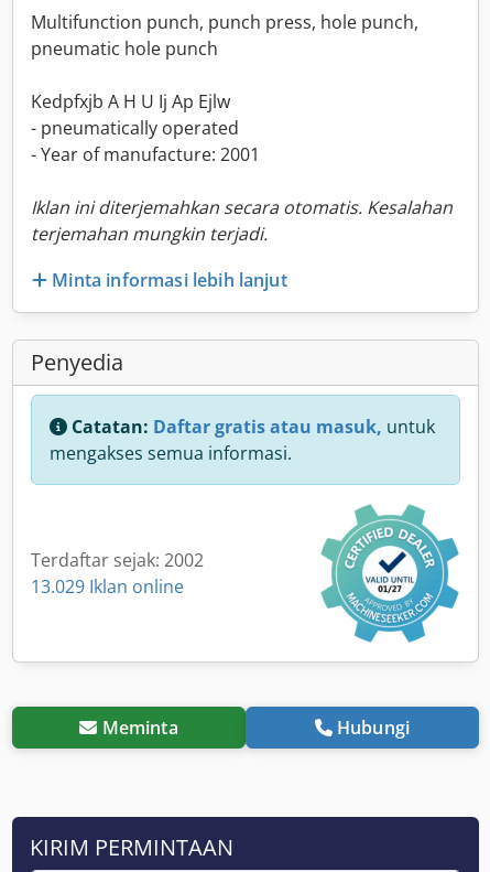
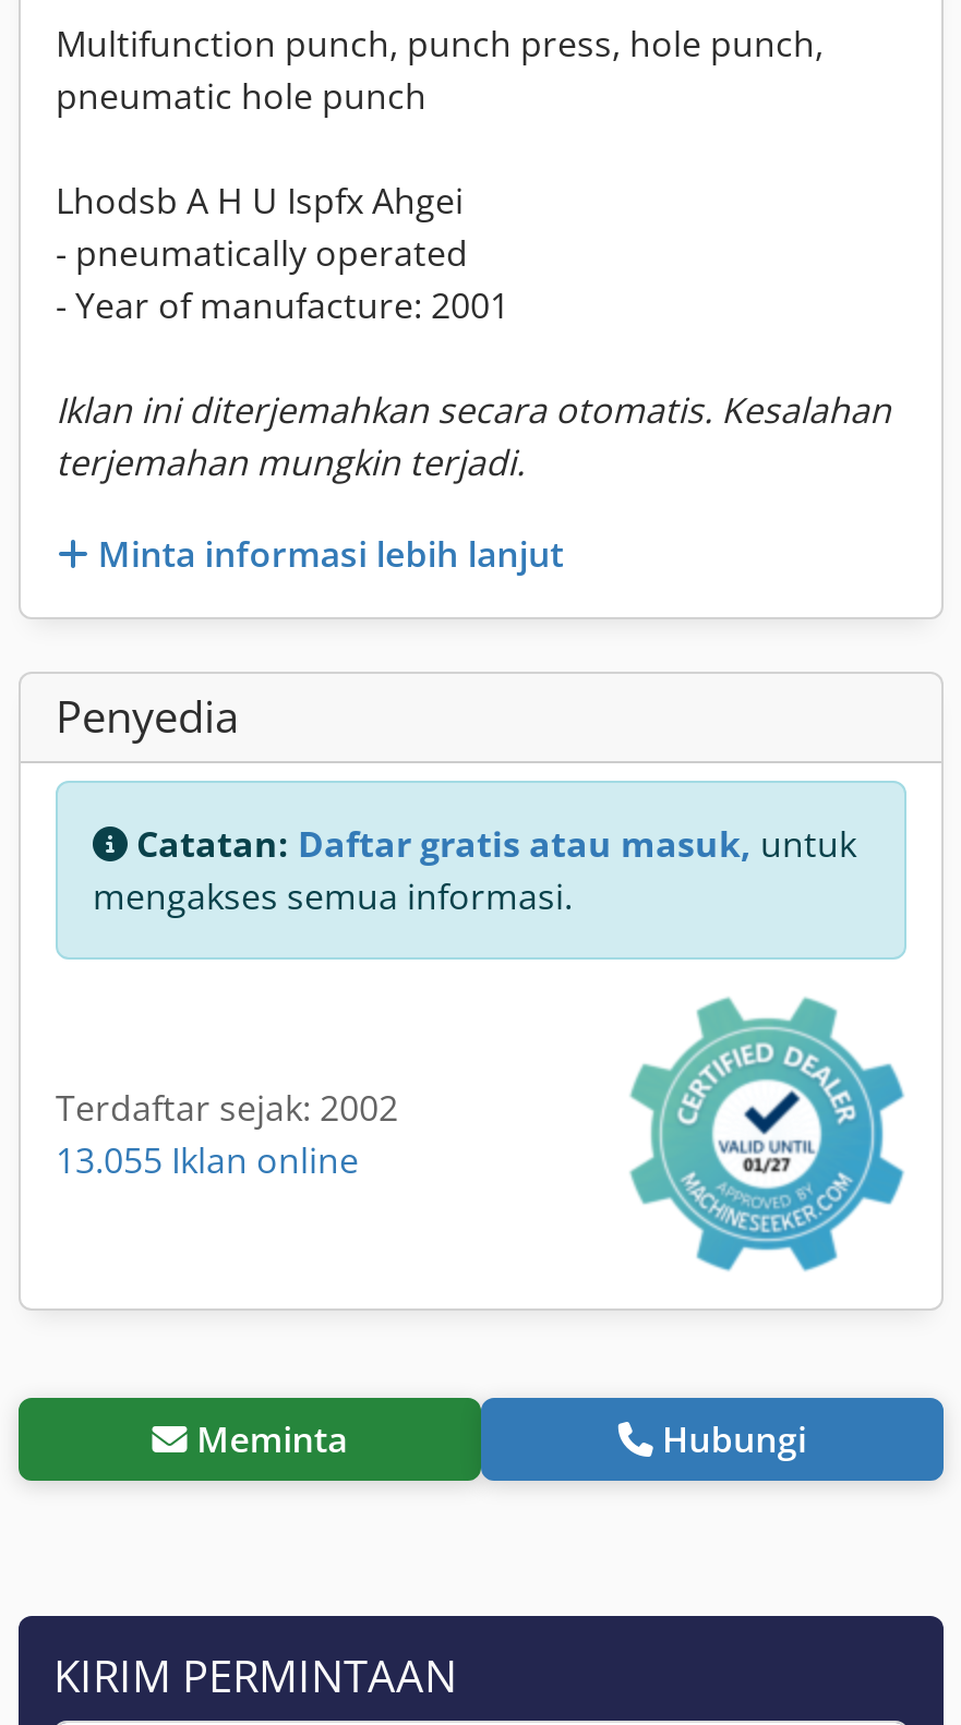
[31,89,230,114] Kedpfxjb A H U Ij Ap Ejlw -> [56,177,464,225] Lhodsb A H U Ispfx Ahgei
[31,574,184,598] 13.029 Iklan online -> [56,1136,359,1184] 13.055 Iklan online

